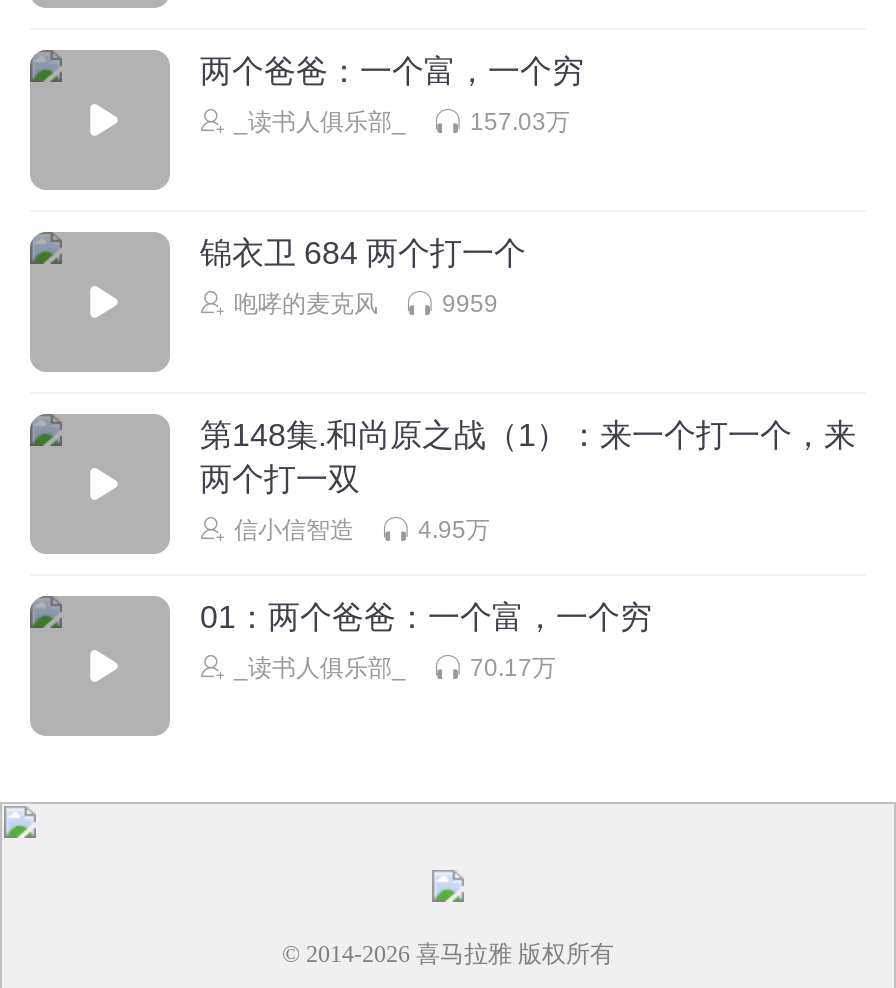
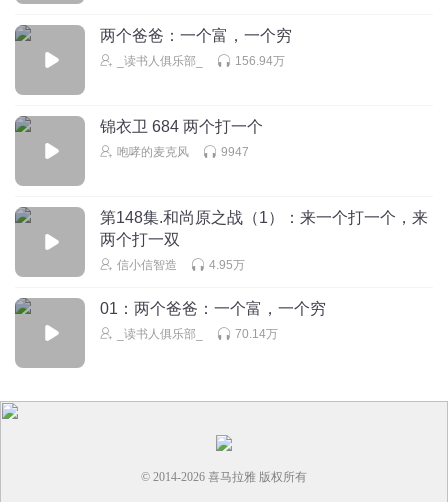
[470,107,570,135] 157.03万 -> [235,53,285,67] 156.94万
[442,289,498,317] 9959 -> [221,144,249,158] 9947
[470,653,556,681] 70.17万 -> [235,326,278,340] 70.14万

